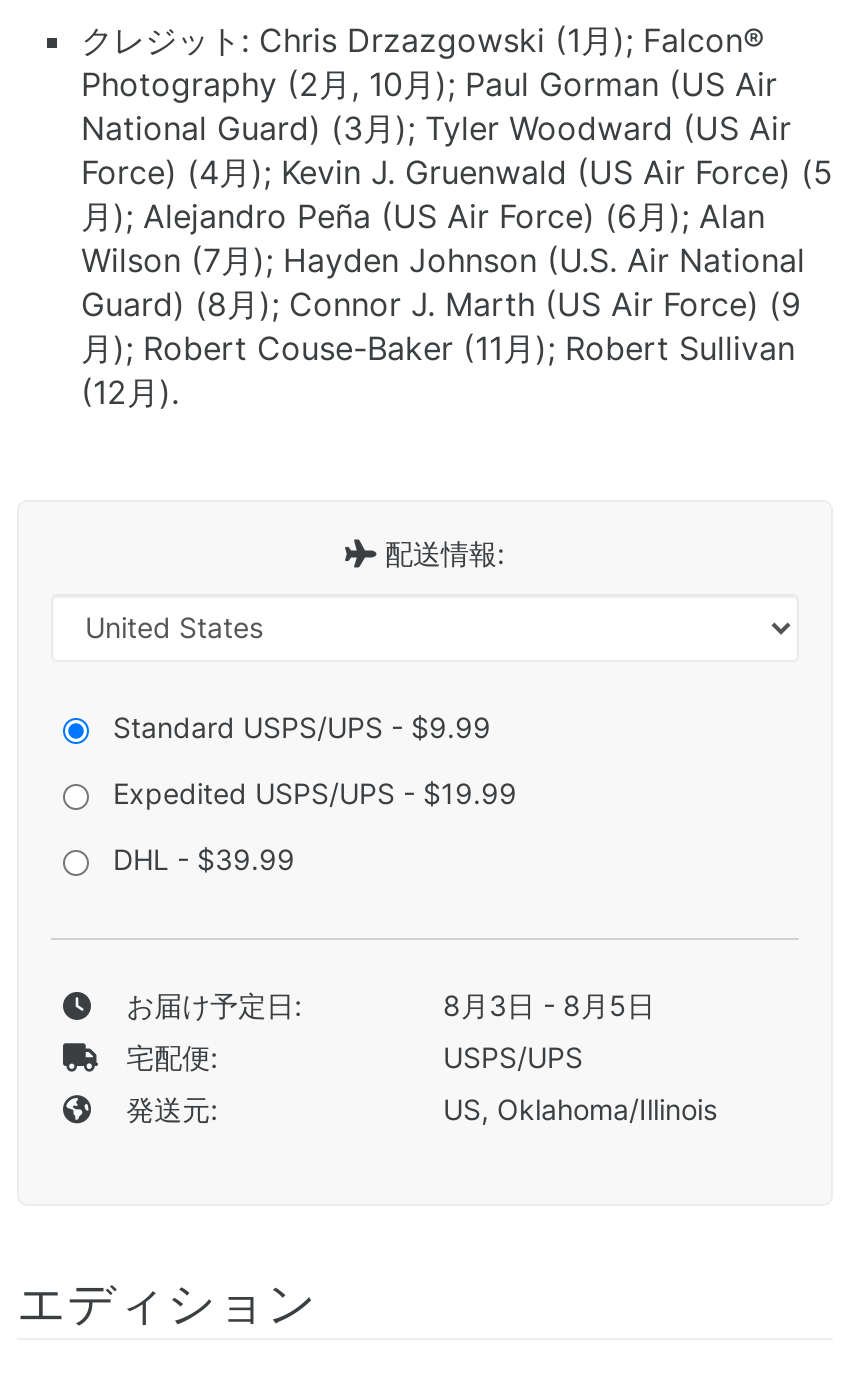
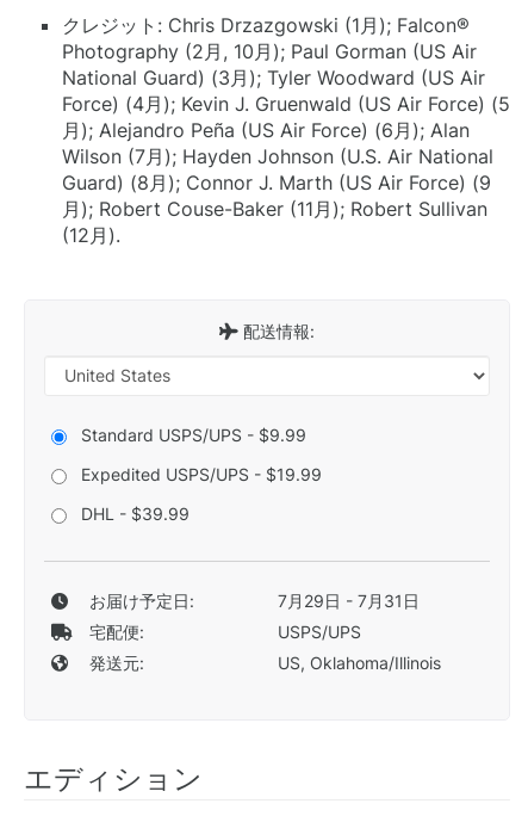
[443,987,655,1021] 8月3日 - 8月5日 -> [278,590,420,610] 7月29日 - 7月31日

